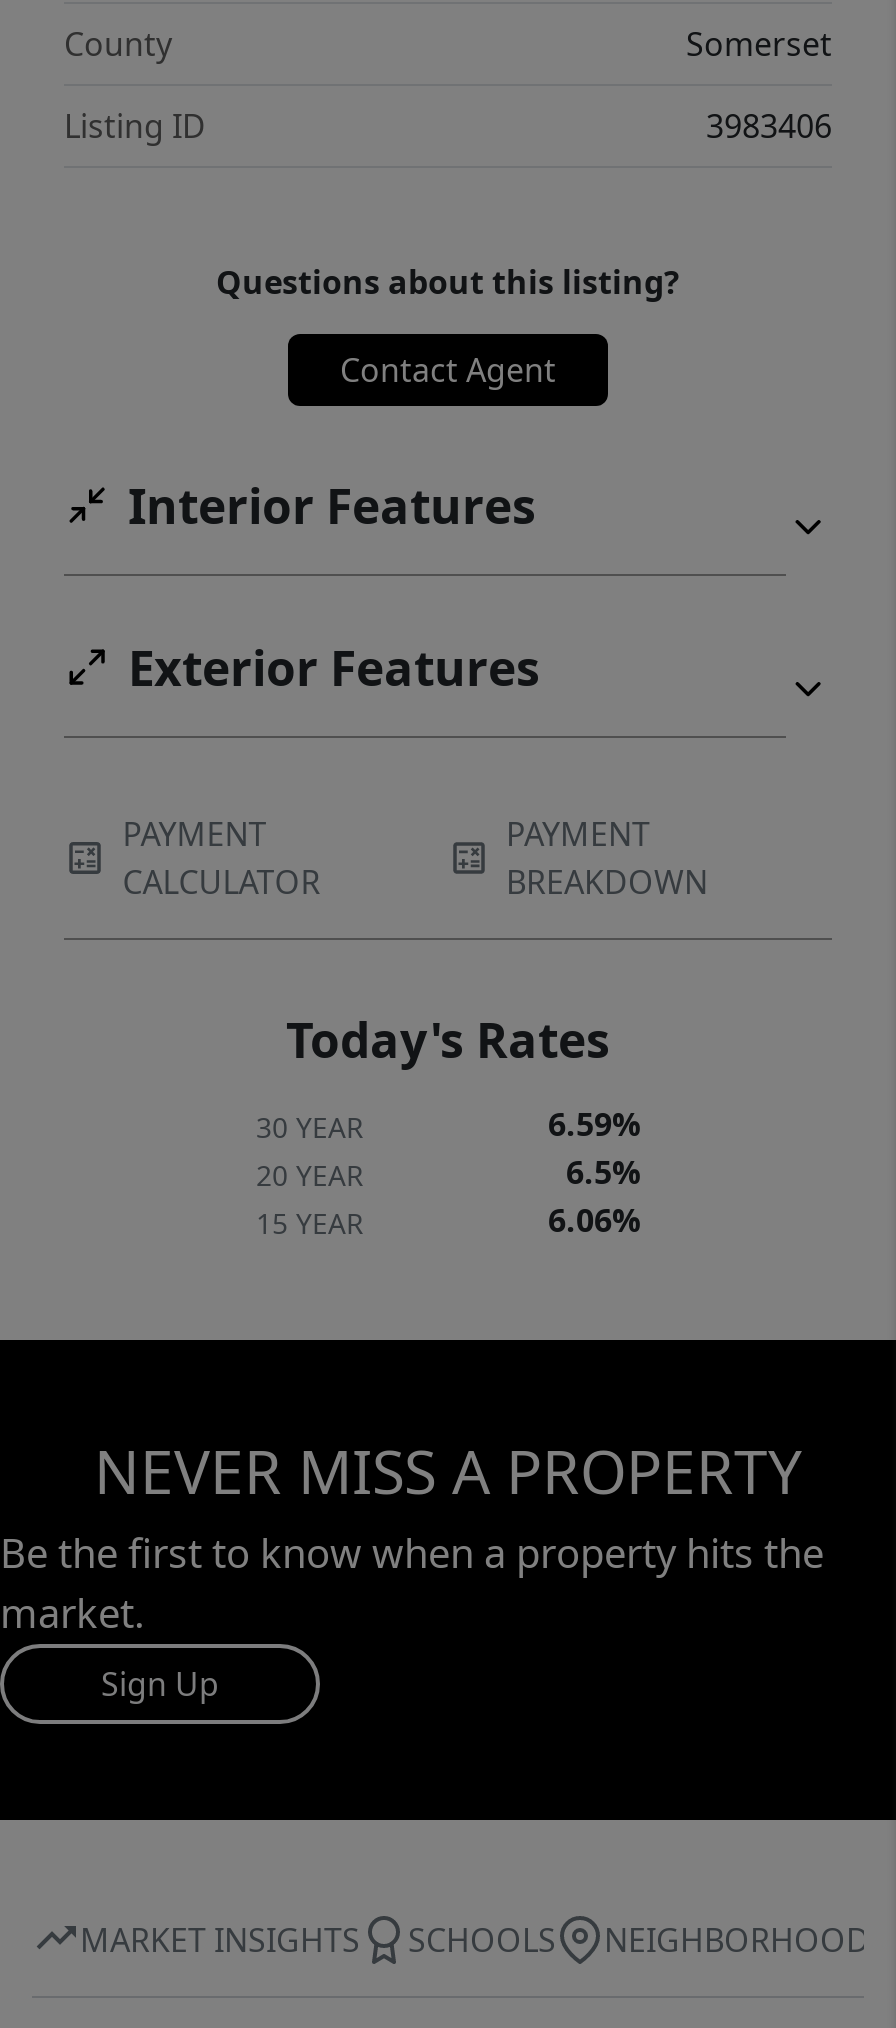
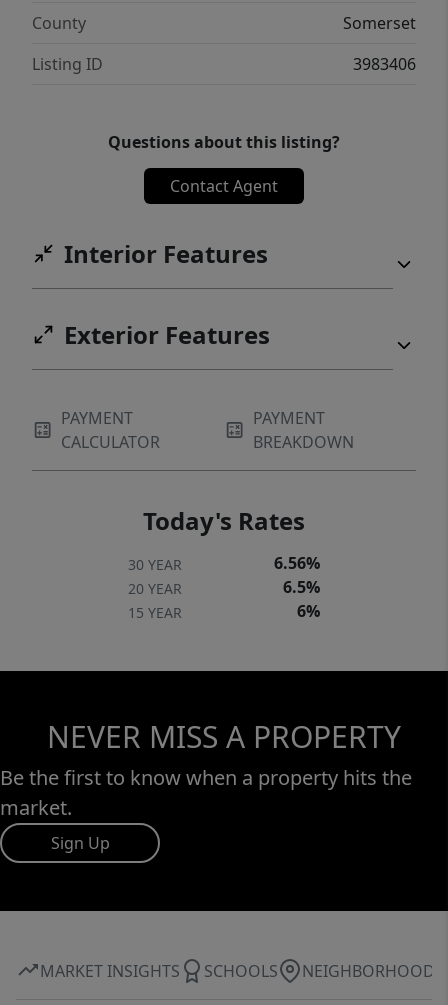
[548,1102,640,1146] 6.59% -> [274,552,320,574] 6.56%
[548,1198,640,1242] 6.06% -> [297,600,320,622] 6%

